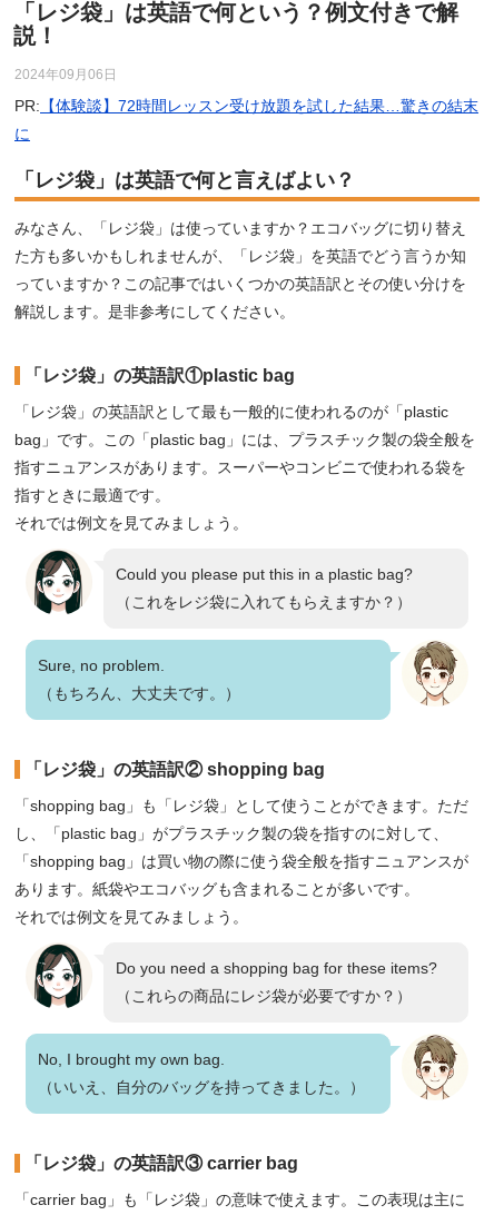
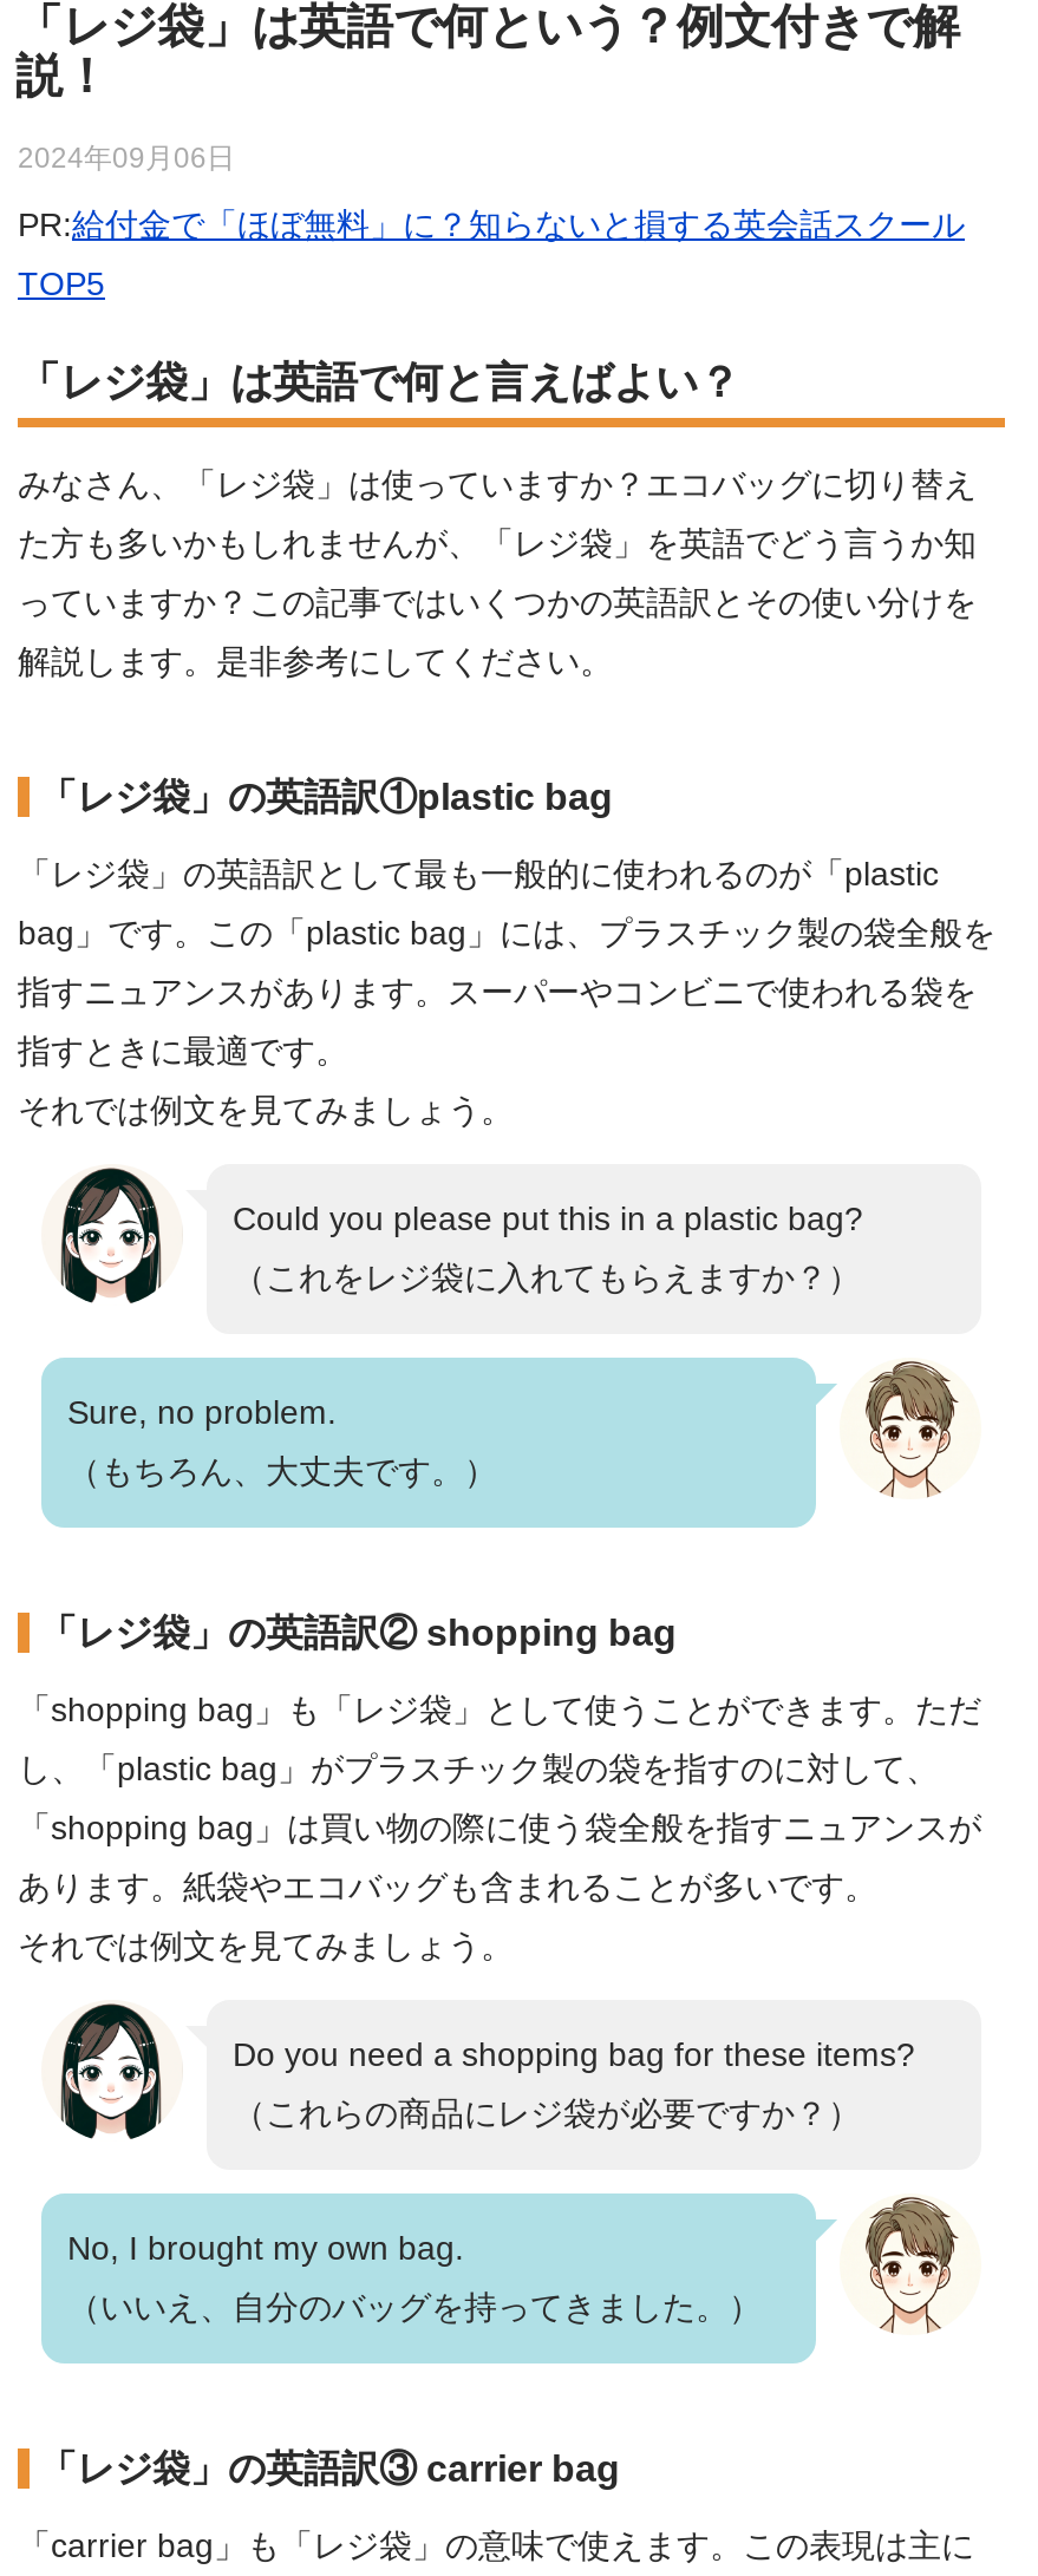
[14,97,478,115] PR:【体験談】72時間レッスン受け放題を試した結果…驚きの結末 -> [18,205,965,243] PR:給付金で「ほぼ無料」に？知らないと損する英会話スクール
[14,125,30,142] に -> [18,264,105,302] TOP5

